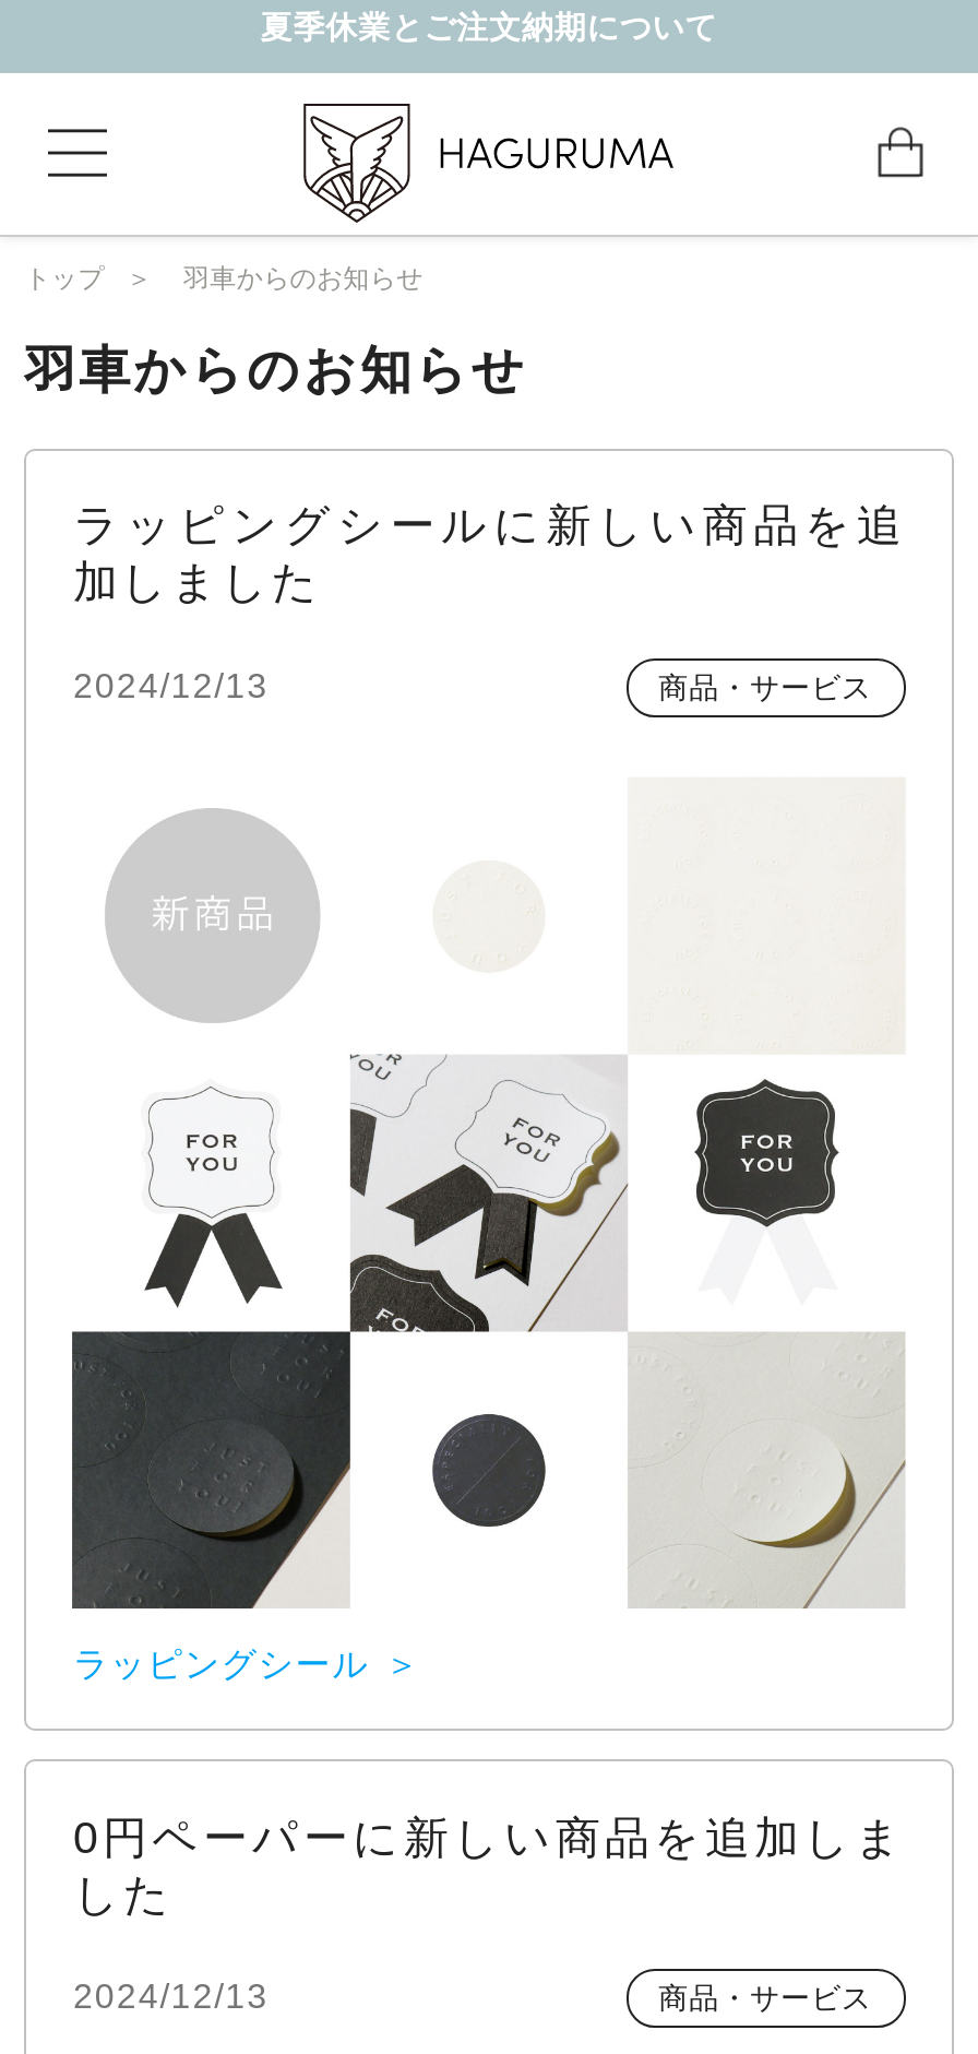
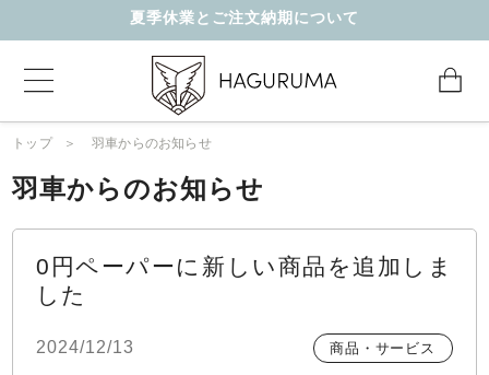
[73,500,905,704] ラッピングシールに新しい商品を追 | 加しました | 商品・サービス | 2024/12/13 -> none
[70,807,906,1683] [image] | ラッピングシール -> none

